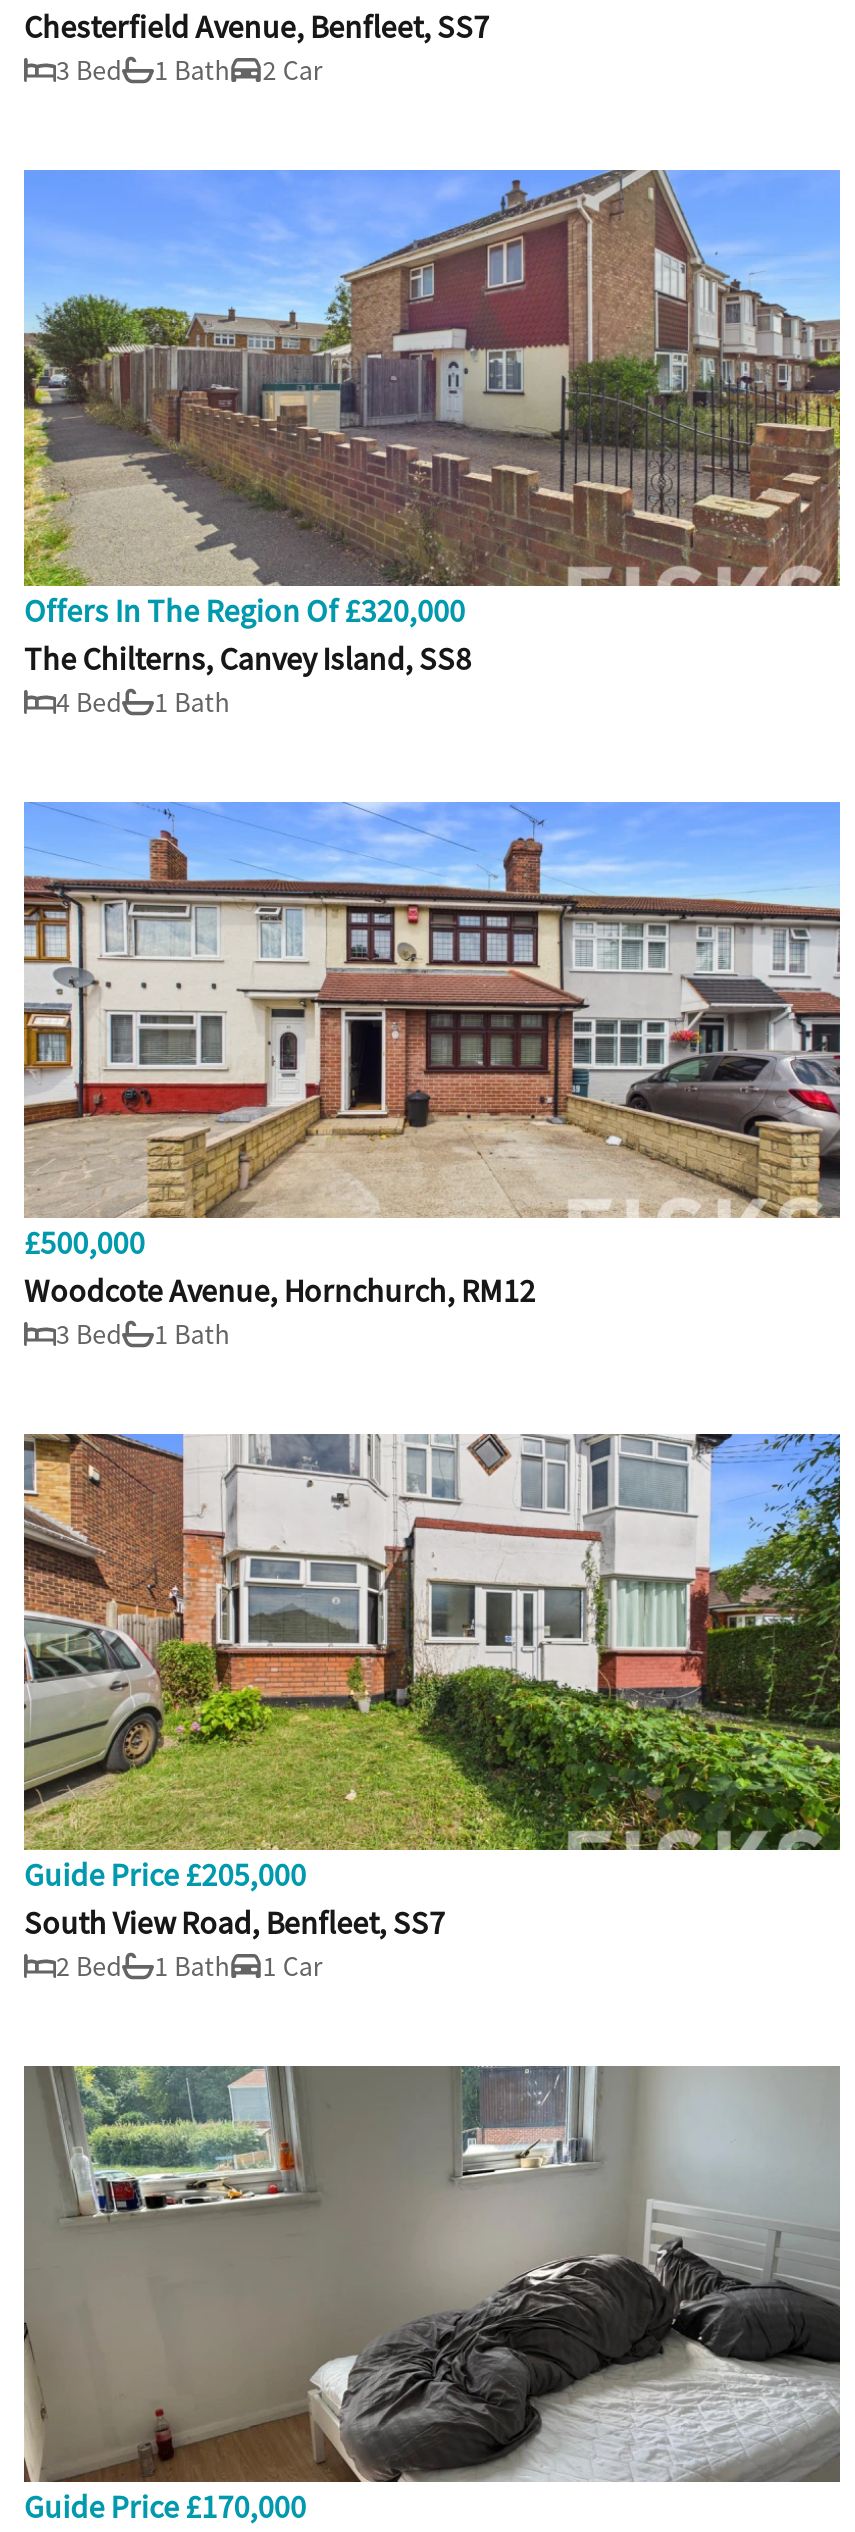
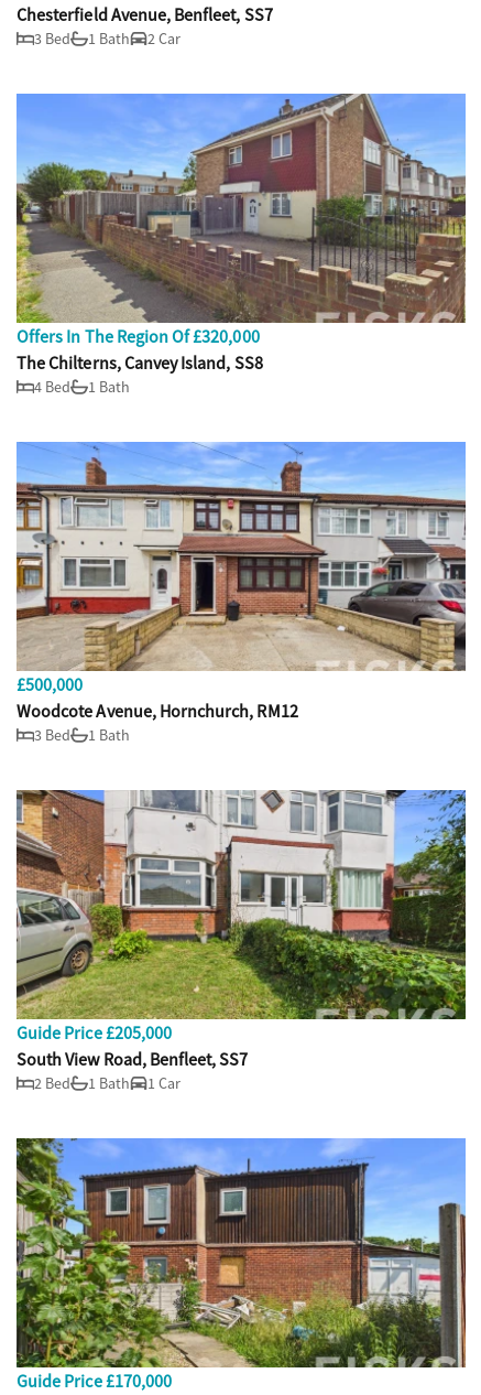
[22,2064,842,2484] [image] -> [15,1137,467,1369] [image]

